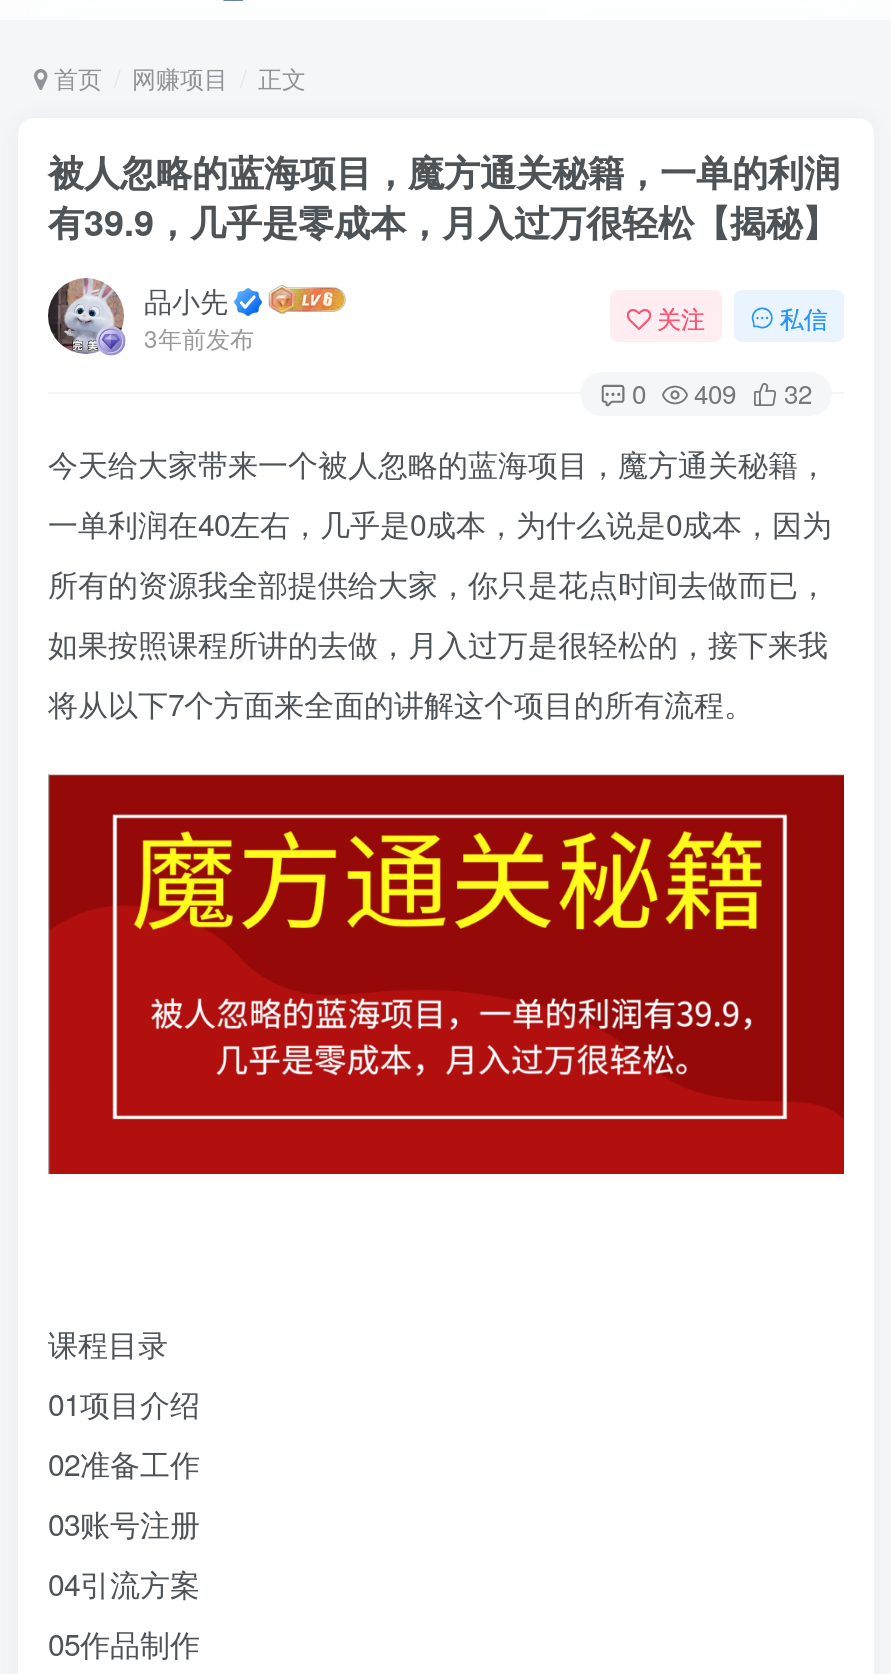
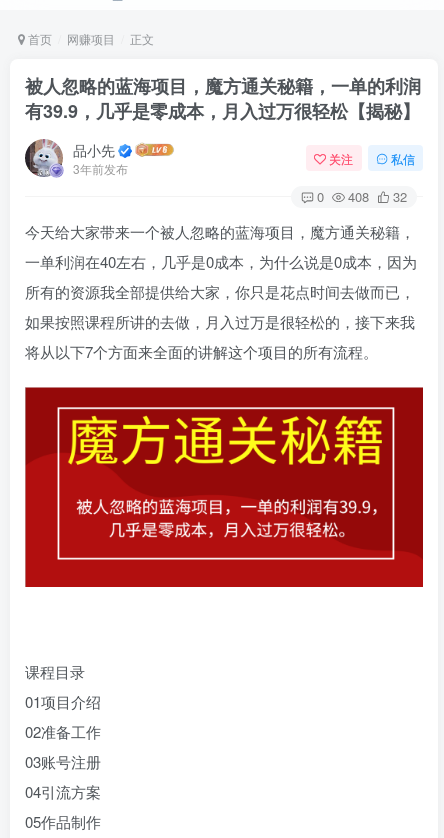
[632,374,812,412] 0 409 32 -> [317,187,407,206] 0 408 32

